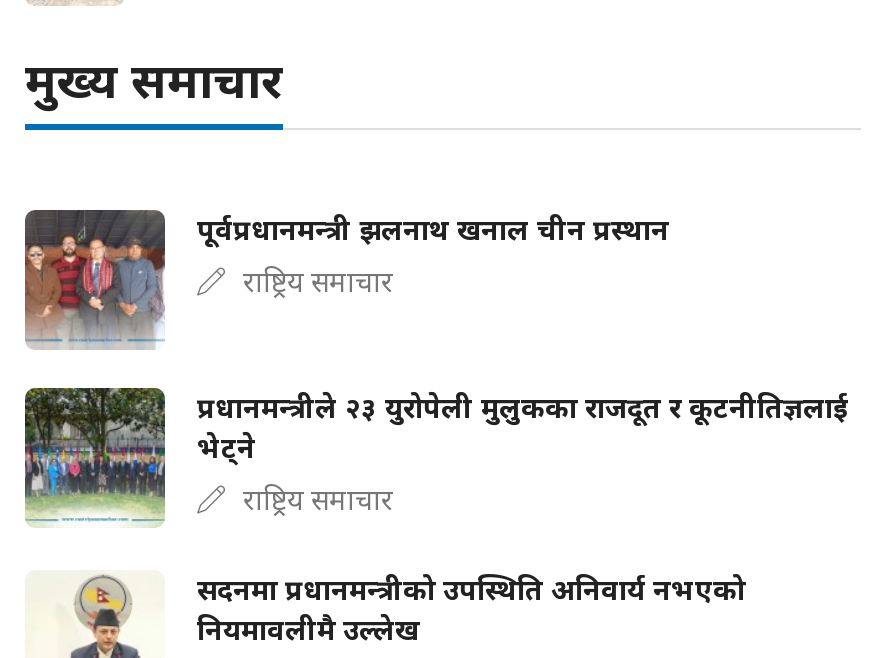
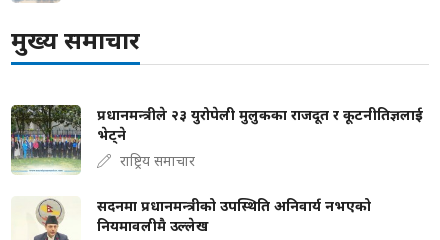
[23,210,669,350] [image] | पूर्वप्रधानमन्त्री झलनाथ खनाल चीन प्रस्थान | राष्ट्रिय समाचार -> none

